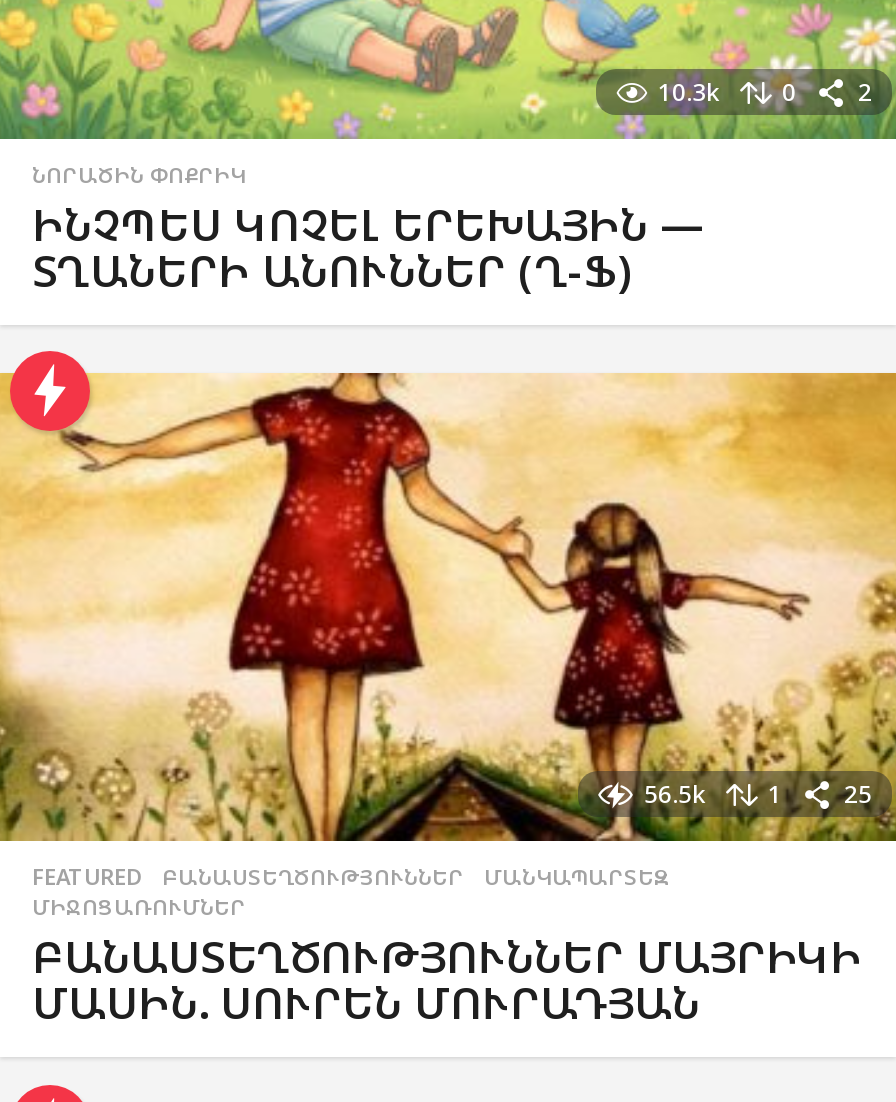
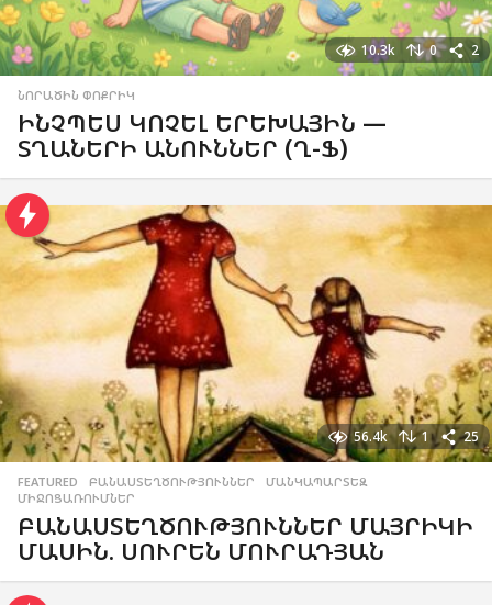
[644,778,872,812] 56.5k 1 25 -> [354,427,479,446] 56.4k 1 25

